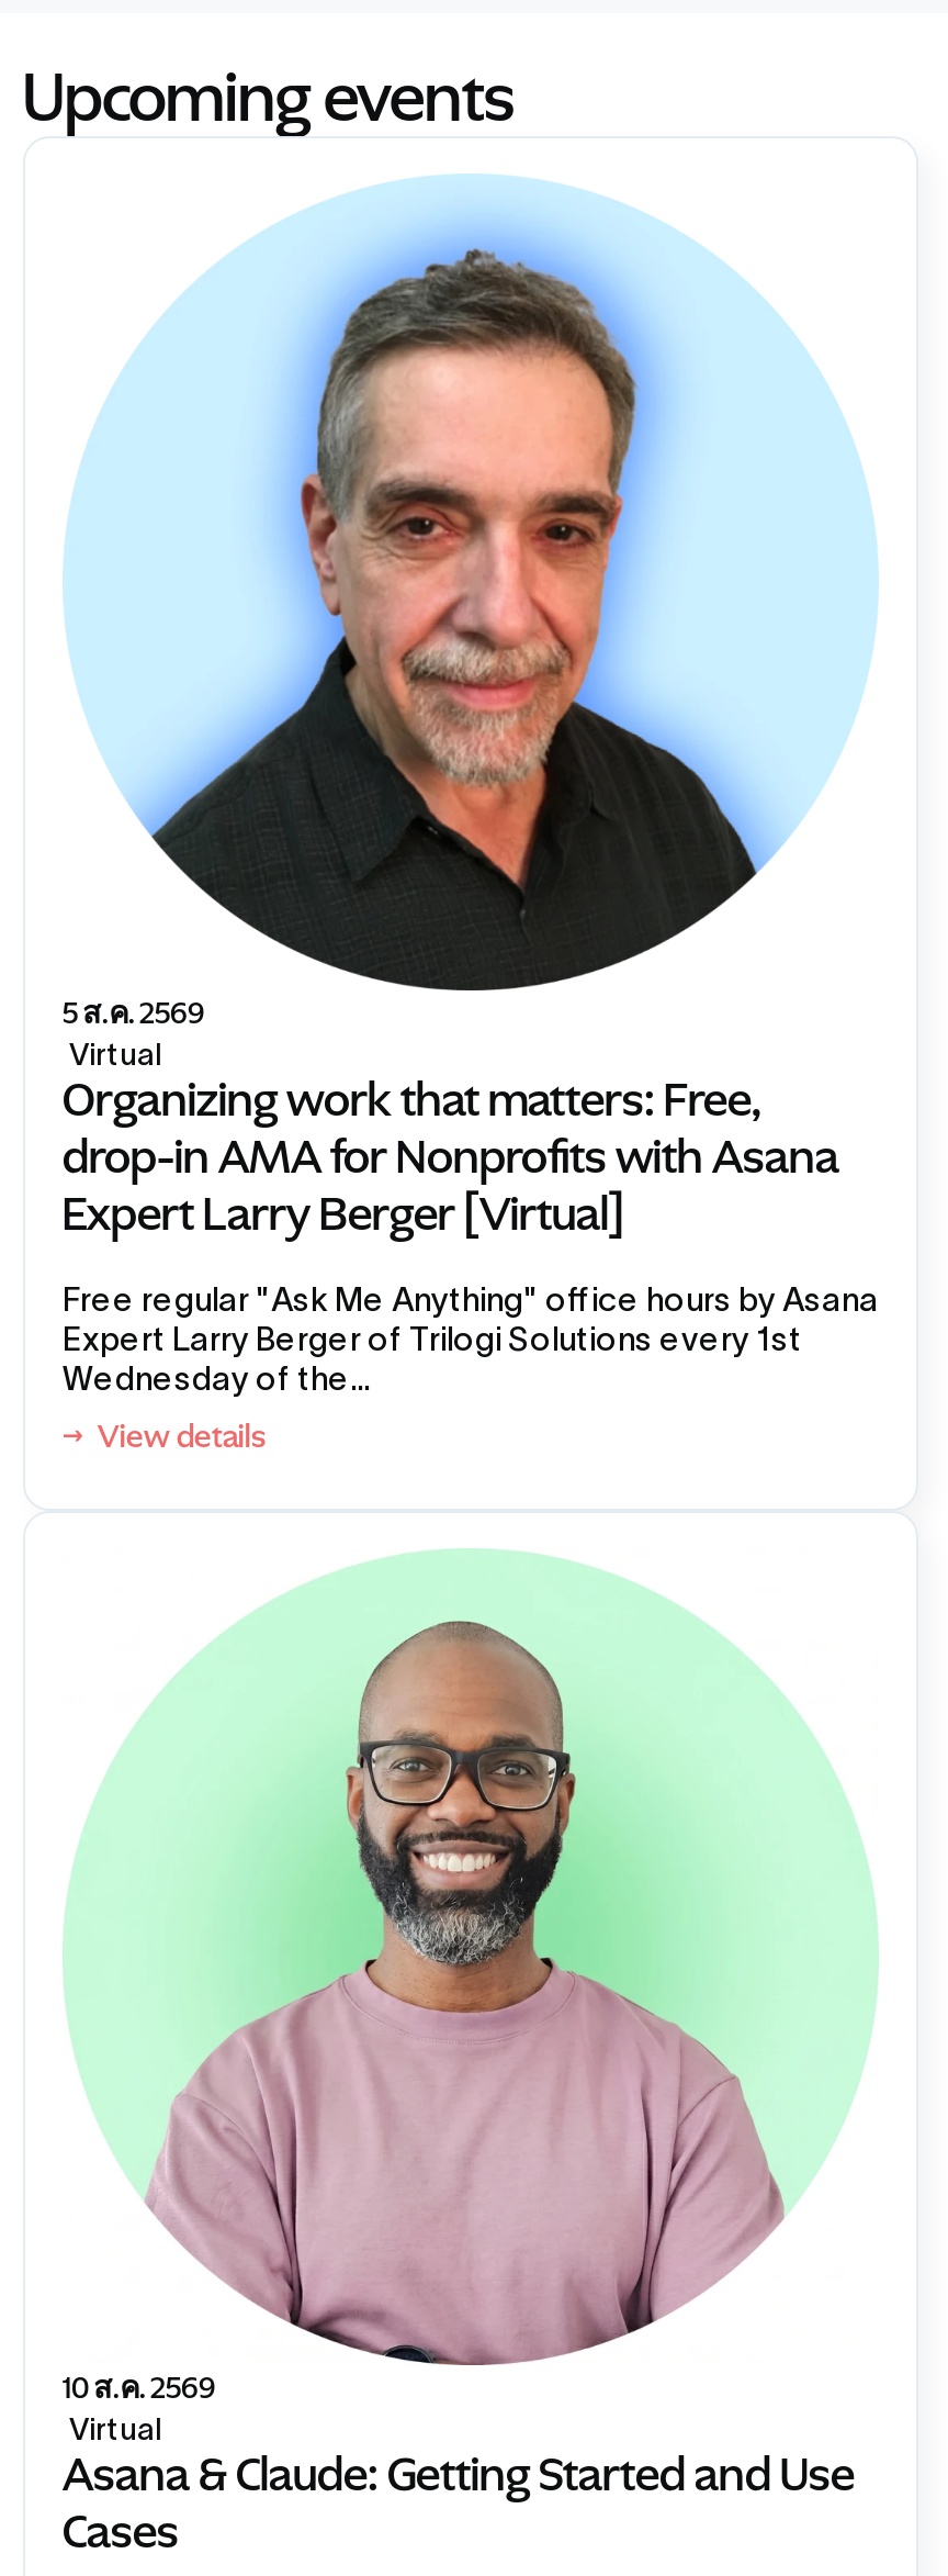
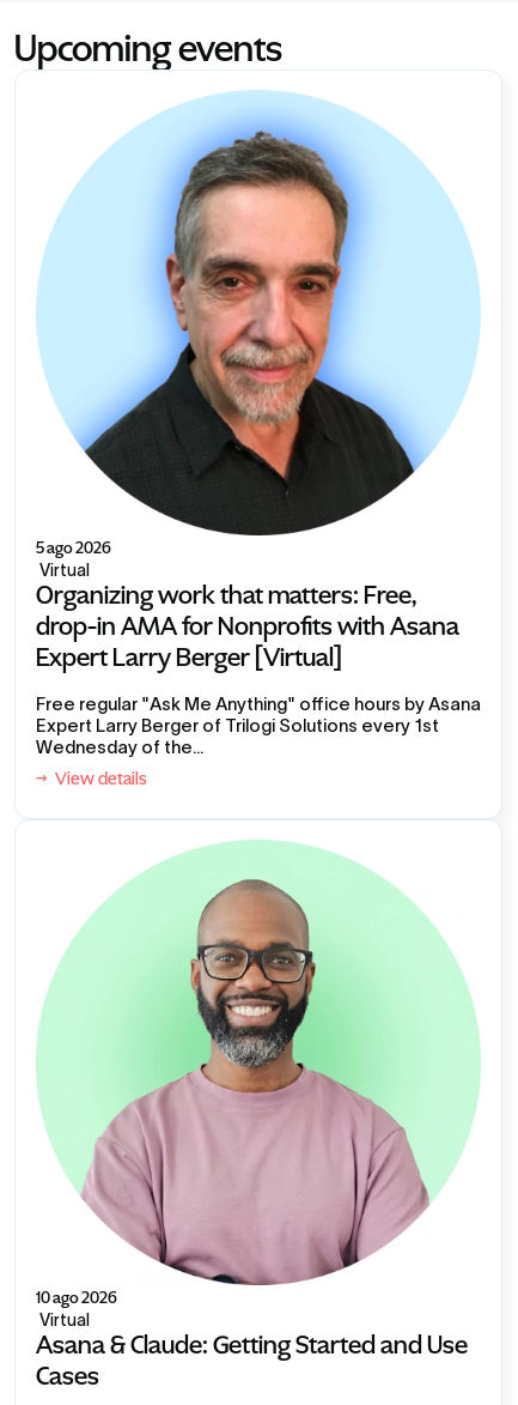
[63,996,205,1033] 5 ส.ค. 2569 -> [36,538,111,559] 5 ago 2026
[63,2370,216,2408] 10 ส.ค. 2569 -> [36,1288,117,1308] 10 ago 2026

